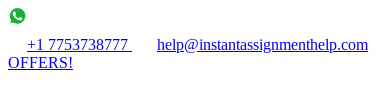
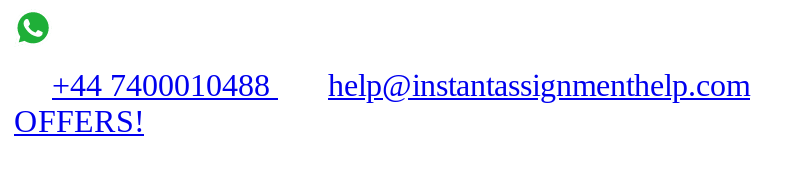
[27,36,368,53] +1 7753738777 help@instantassignmenthelp.com -> [52,68,750,102] +44 7400010488 help@instantassignmenthelp.com

